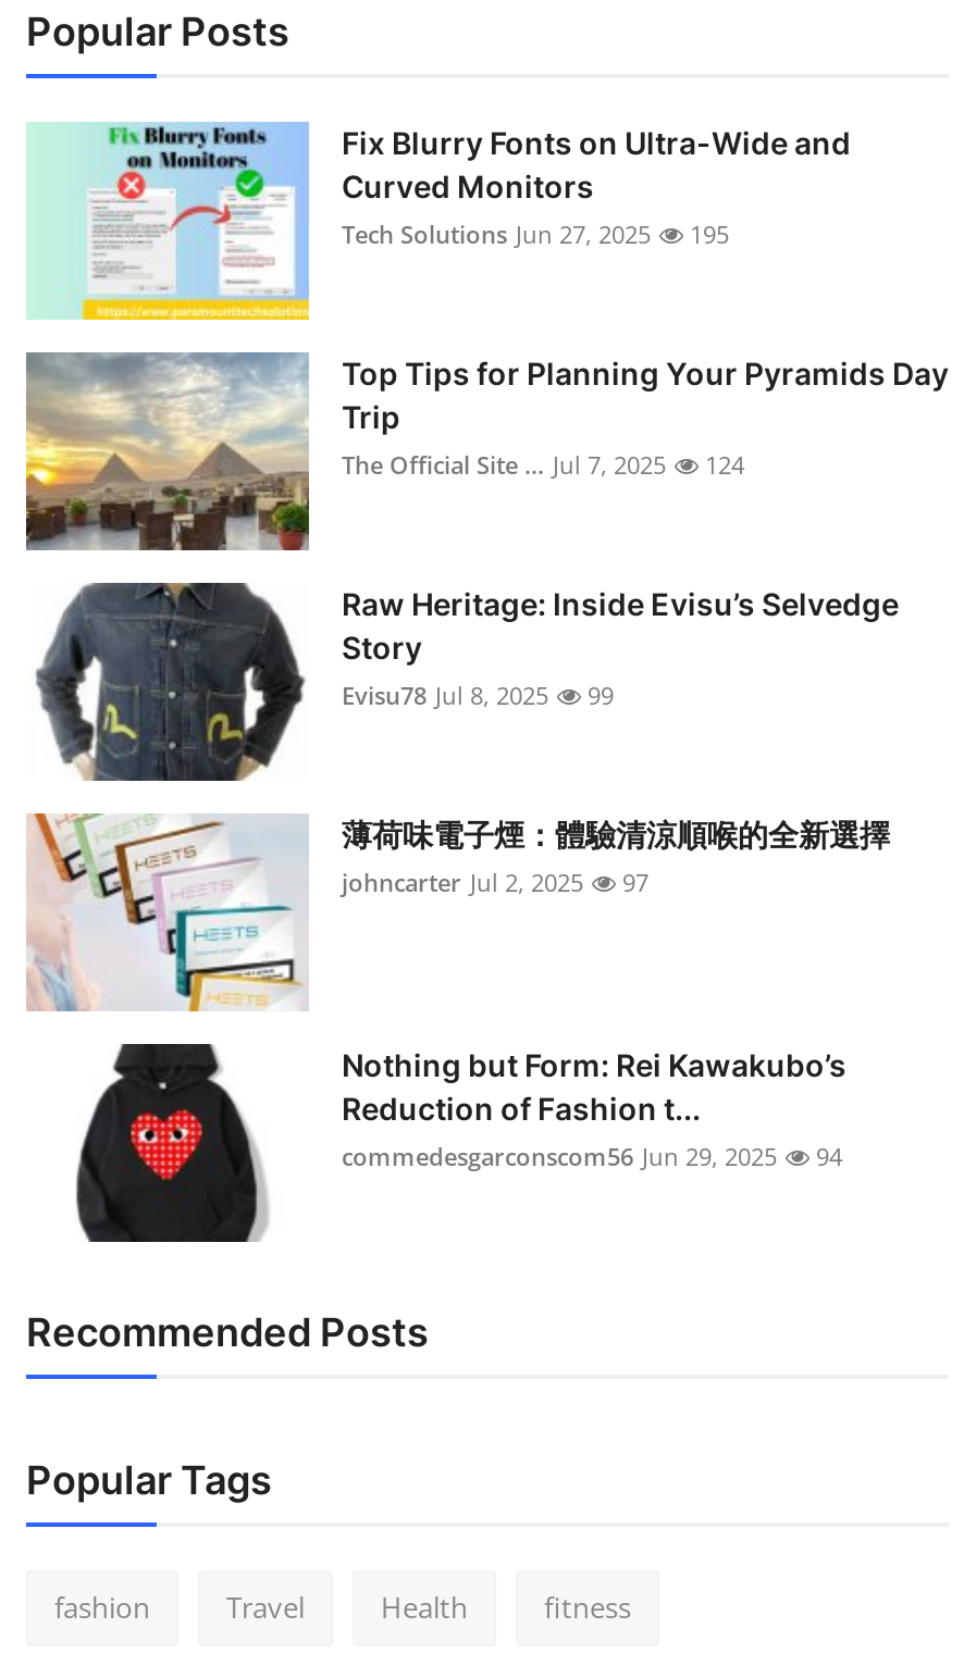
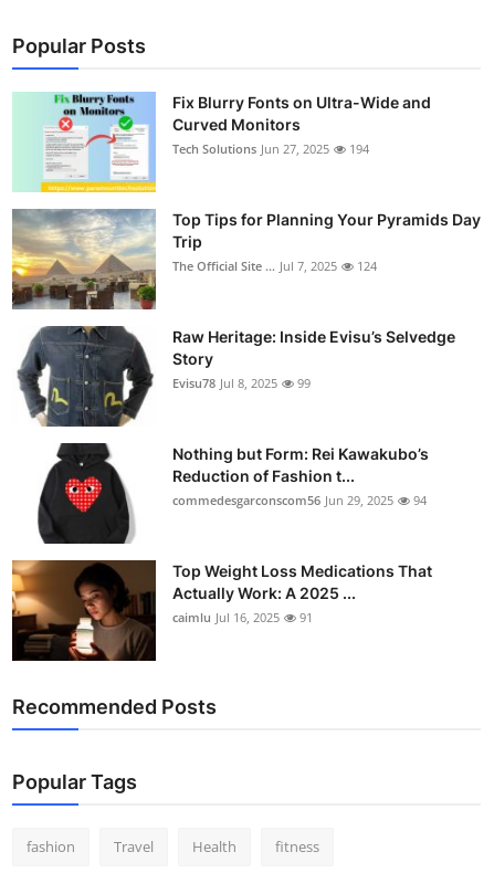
[342,219,729,251] Tech Solutions Jun 27, 2025 195 -> [172,140,369,157] Tech Solutions Jun 27, 2025 194
[26,810,890,1012] [image] | 薄荷味電子煙：體驗清涼順喉的全新選擇 | johncarter Jul 2, 2025 | 97 -> none
moved [74,1043,846,1241] -> [36,442,429,543]: [image] | Nothing but Form: Rei Kawakubo’s | Reduction of Fashion t... | commedesgarconscom56 Jun 29, 2025 | 94
none -> [11,559,432,662] [image] | Top Weight Loss Medications That | Actually Work: A 2025 ... | caimlu Jul 16, 2025 | 91

